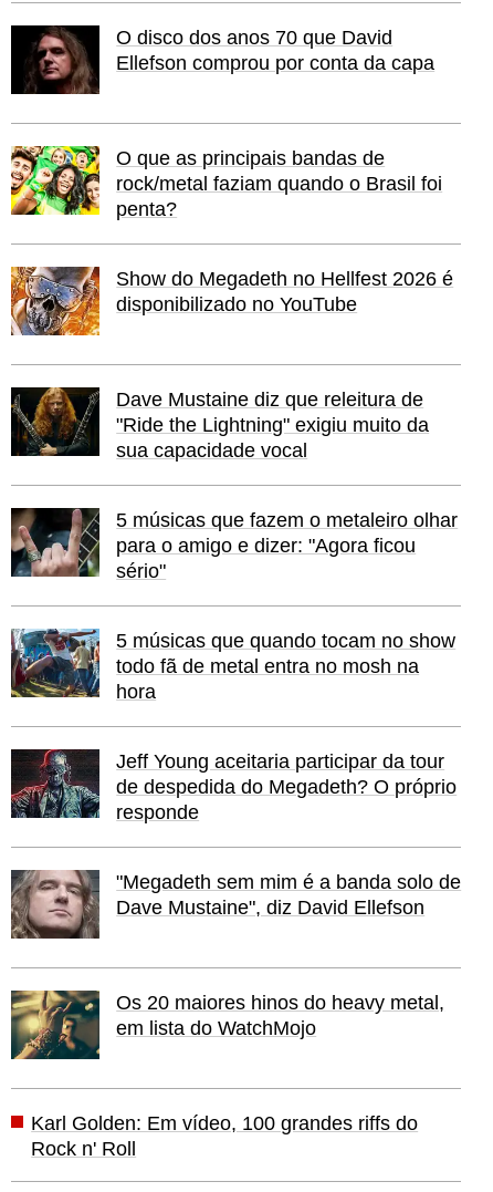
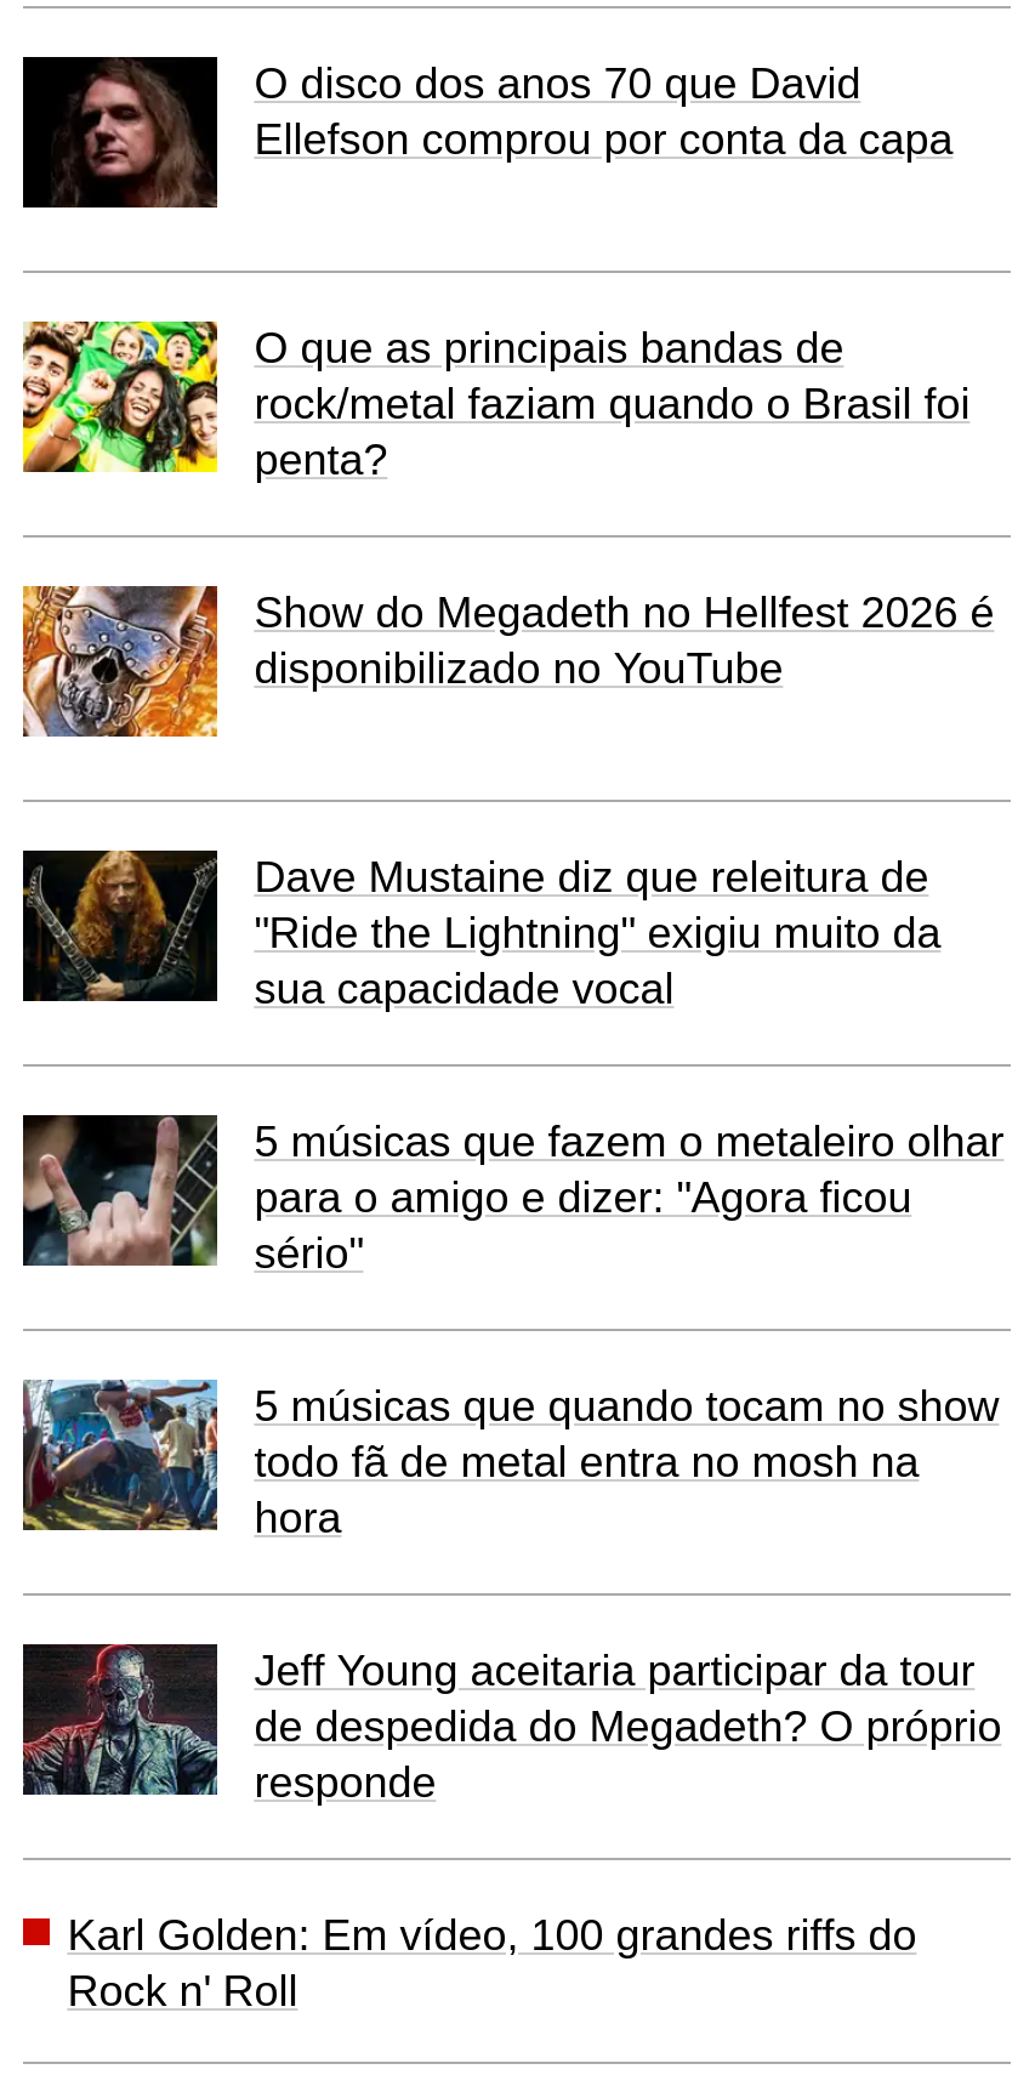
[10,869,461,940] [image] | "Megadeth sem mim é a banda solo de | Dave Mustaine", diz David Ellefson -> none
[10,989,445,1060] [image] | Os 20 maiores hinos do heavy metal, | em lista do WatchMojo -> none

